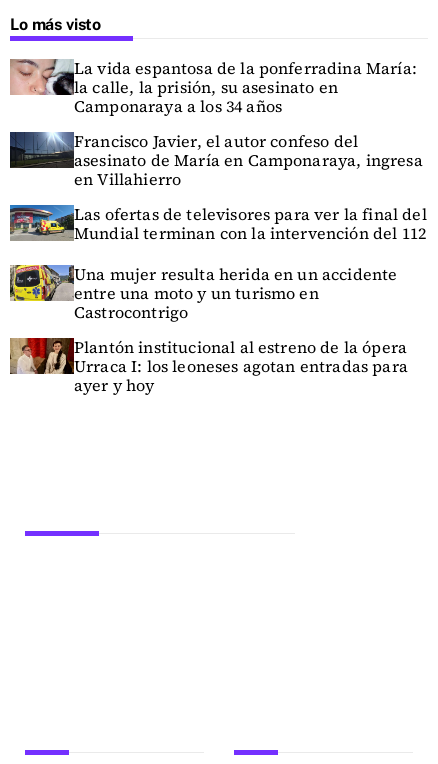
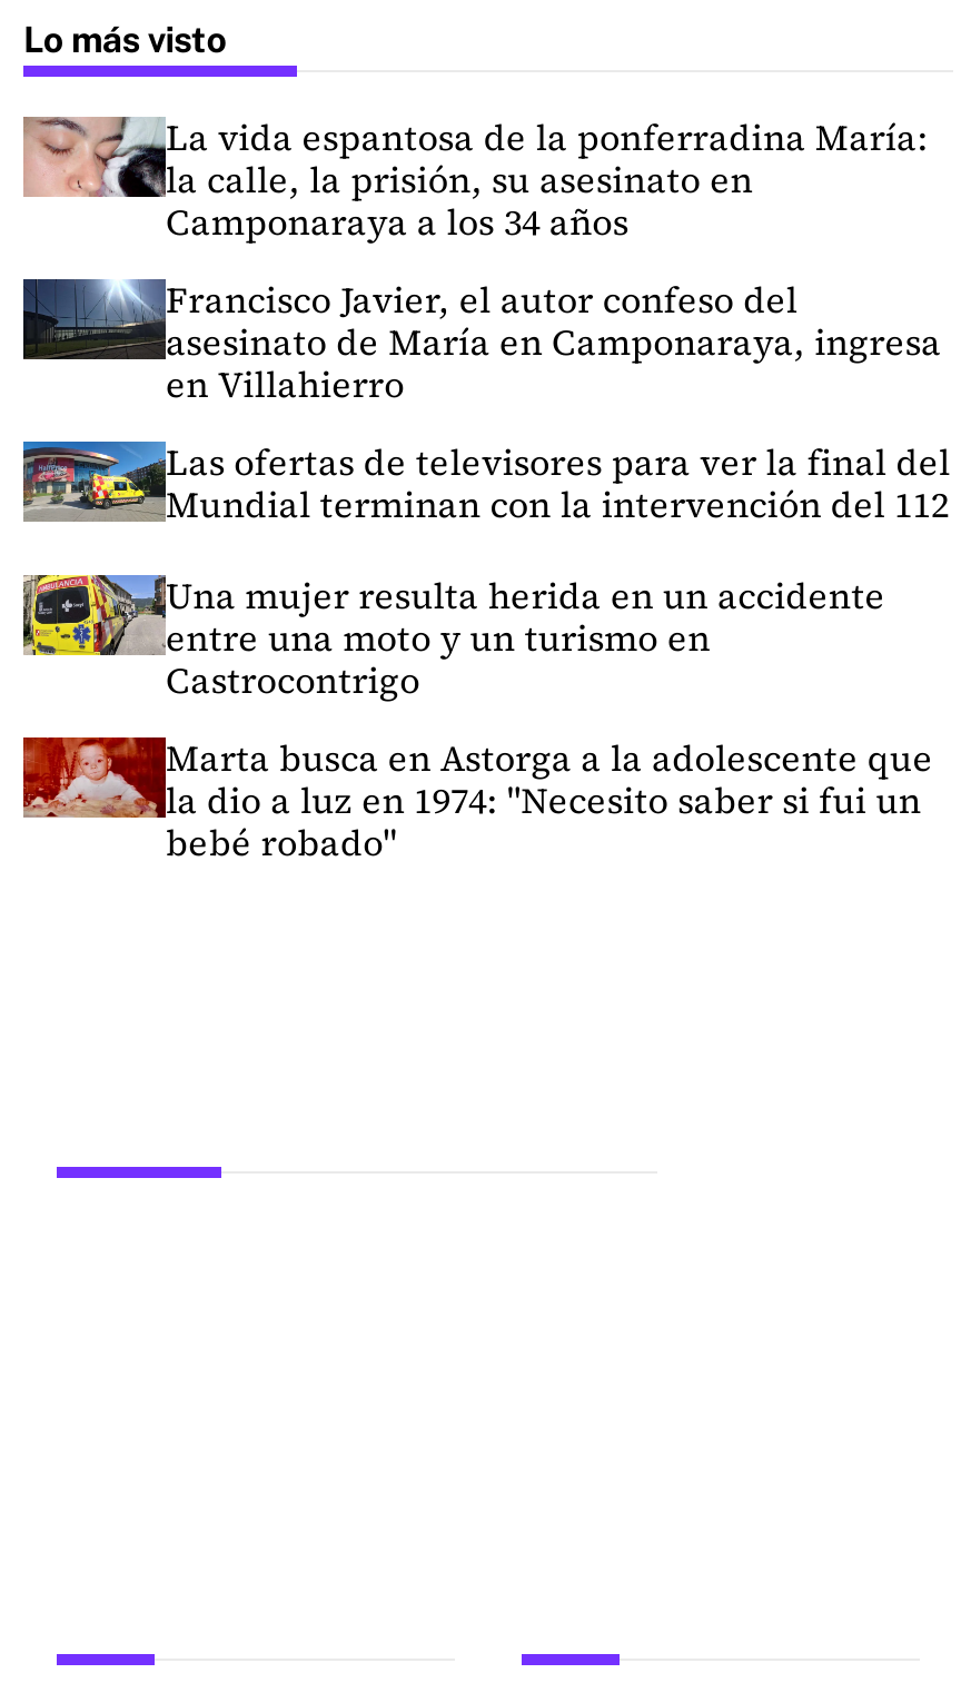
[9,336,408,396] [image] | Plantón institucional al estreno de la ópera | Urraca I: los leoneses agotan entradas para | ayer y hoy -> [21,733,933,867] [image] | Marta busca en Astorga a la adolescente que | la dio a luz en 1974: "Necesito saber si fui un | bebé robado"

